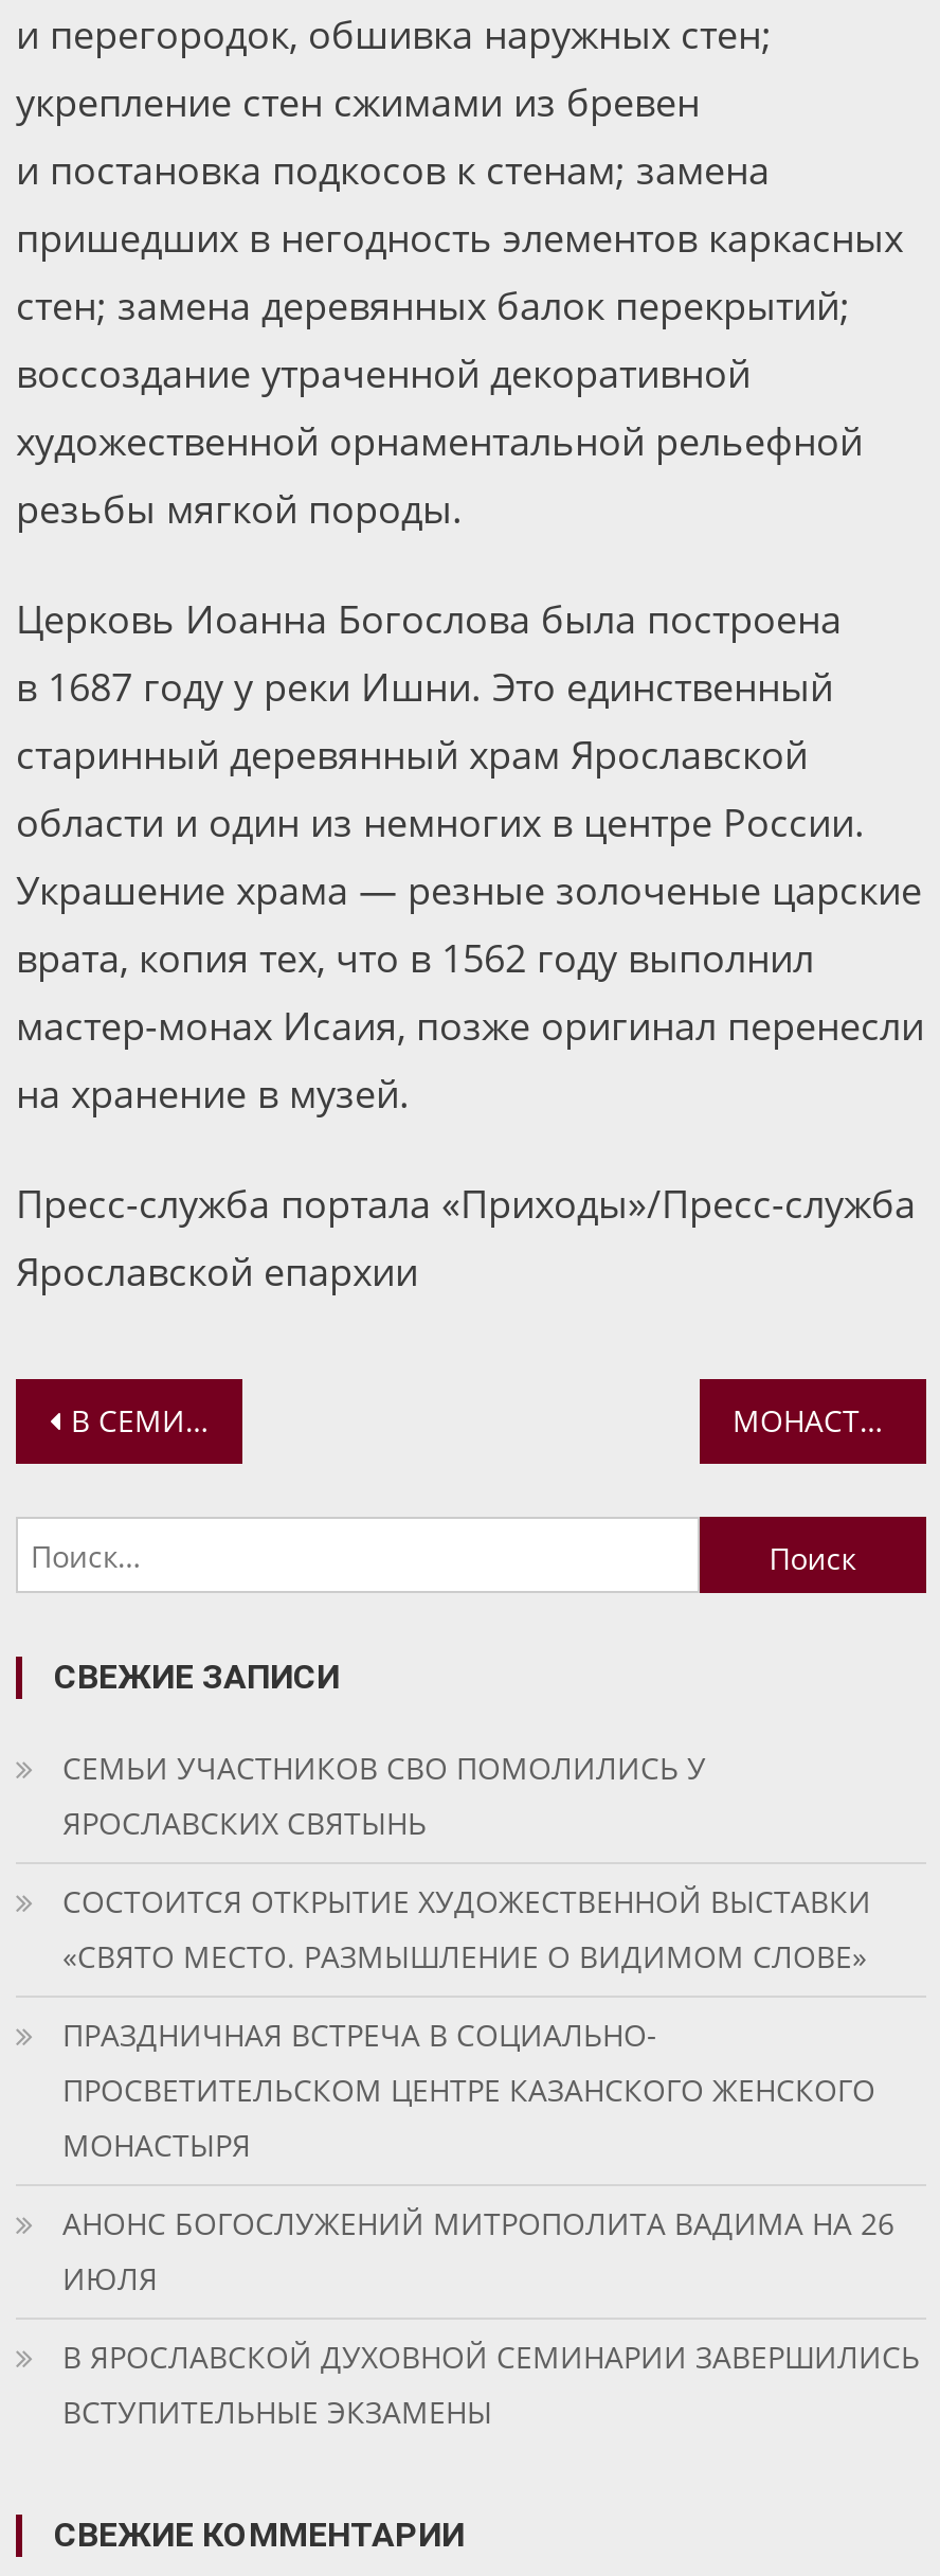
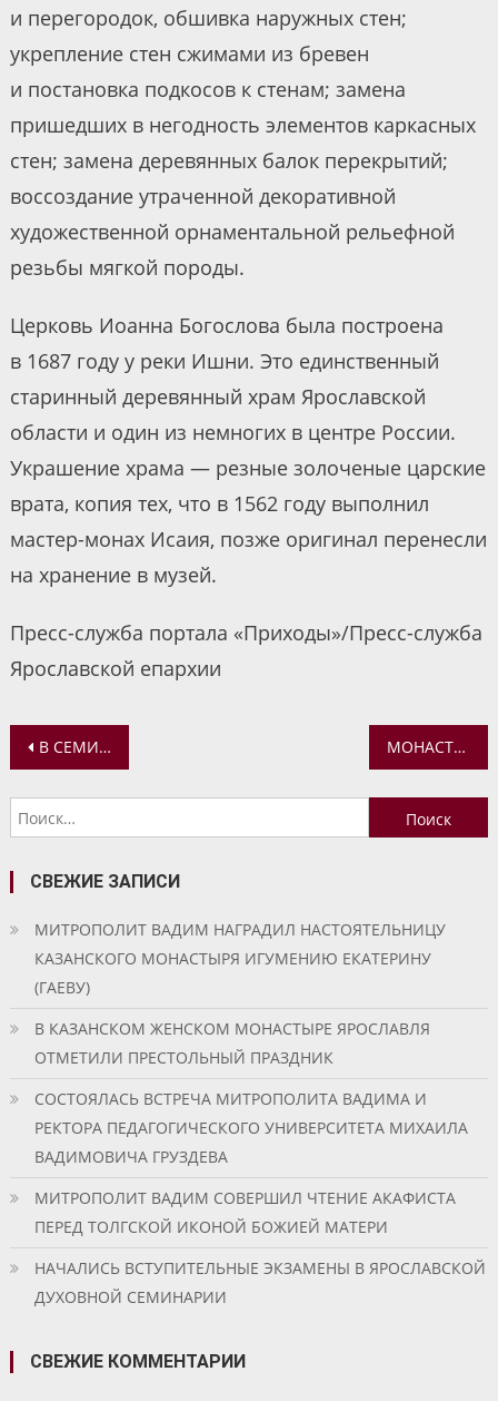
[62,1748,706,1843] СЕМЬИ УЧАСТНИКОВ СВО ПОМОЛИЛИСЬ У | ЯРОСЛАВСКИХ СВЯТЫНЬ -> [34,919,446,998] МИТРОПОЛИТ ВАДИМ НАГРАДИЛ НАСТОЯТЕЛЬНИЦУ | КАЗАНСКОГО МОНАСТЫРЯ ИГУМЕНИЮ ЕКАТЕРИНУ | (ГАЕВУ)
[62,1882,871,1977] СОСТОИТСЯ ОТКРЫТИЕ ХУДОЖЕСТВЕННОЙ ВЫСТАВКИ | «СВЯТО МЕСТО. РАЗМЫШЛЕНИЕ О ВИДИМОМ СЛОВЕ» -> [34,1018,430,1068] В КАЗАНСКОМ ЖЕНСКОМ МОНАСТЫРЕ ЯРОСЛАВЛЯ | ОТМЕТИЛИ ПРЕСТОЛЬНЫЙ ПРАЗДНИК
[62,2015,875,2165] ПРАЗДНИЧНАЯ ВСТРЕЧА В СОЦИАЛЬНО- | ПРОСВЕТИТЕЛЬСКОМ ЦЕНТРЕ КАЗАНСКОГО ЖЕНСКОГО | МОНАСТЫРЯ -> [34,1088,468,1167] СОСТОЯЛАСЬ ВСТРЕЧА МИТРОПОЛИТА ВАДИМА И | РЕКТОРА ПЕДАГОГИЧЕСКОГО УНИВЕРСИТЕТА МИХАИЛА | ВАДИМОВИЧА ГРУЗДЕВА
[62,2204,894,2299] АНОНС БОГОСЛУЖЕНИЙ МИТРОПОЛИТА ВАДИМА НА 26 | ИЮЛЯ -> [34,1187,456,1238] МИТРОПОЛИТ ВАДИМ СОВЕРШИЛ ЧТЕНИЕ АКАФИСТА | ПЕРЕД ТОЛГСКОЙ ИКОНОЙ БОЖИЕЙ МАТЕРИ
[62,2337,920,2432] В ЯРОСЛАВСКОЙ ДУХОВНОЙ СЕМИНАРИИ ЗАВЕРШИЛИСЬ | ВСТУПИТЕЛЬНЫЕ ЭКЗАМЕНЫ -> [34,1258,486,1308] НАЧАЛИСЬ ВСТУПИТЕЛЬНЫЕ ЭКЗАМЕНЫ В ЯРОСЛАВСКОЙ | ДУХОВНОЙ СЕМИНАРИИ

